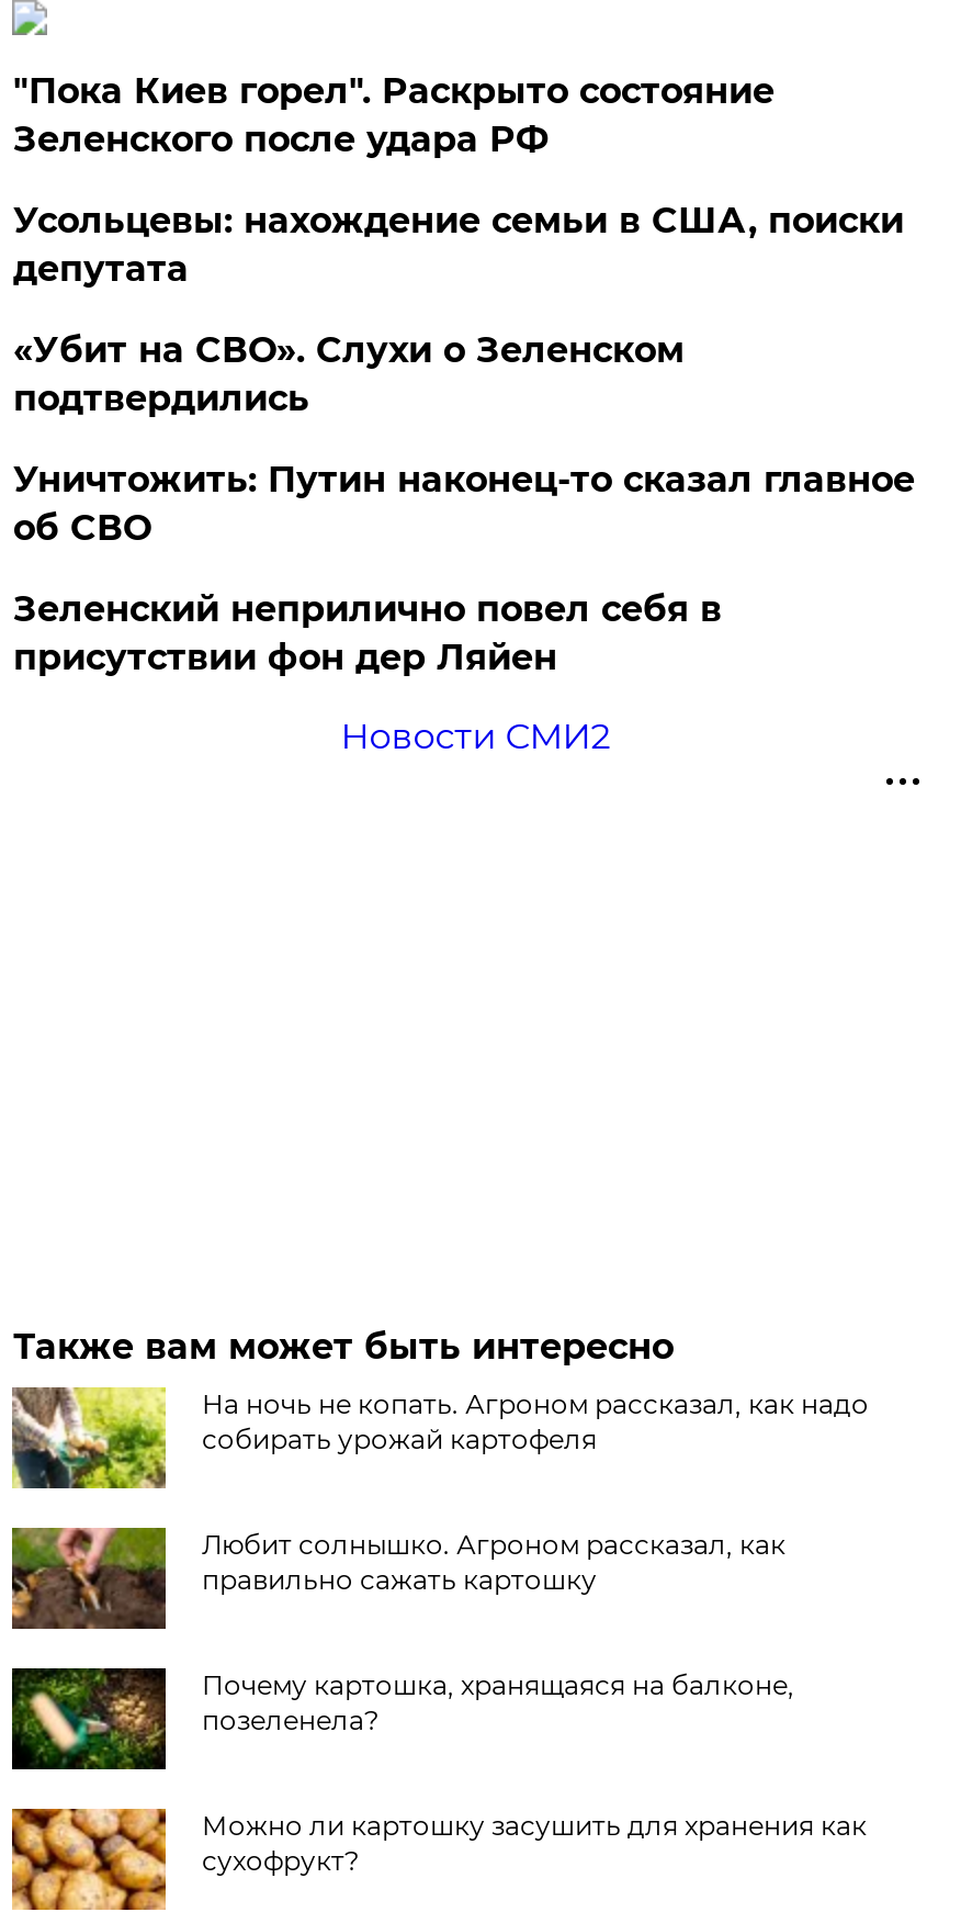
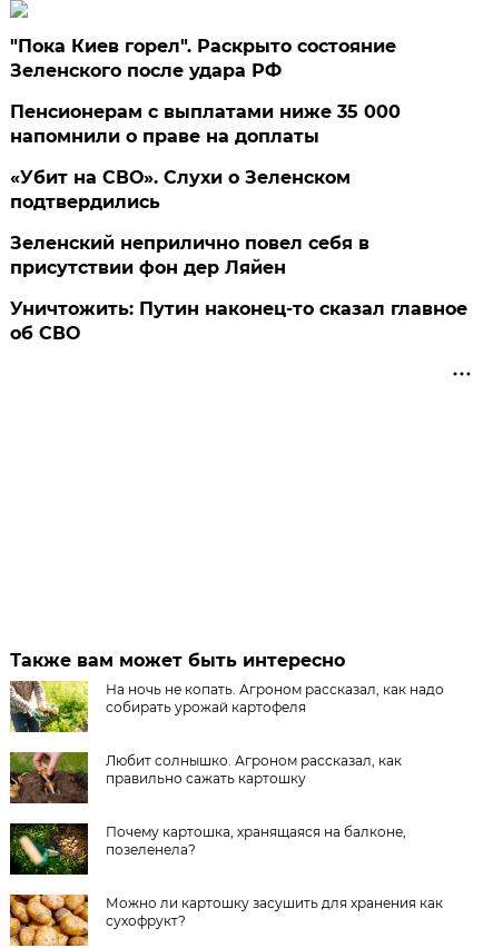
[13,200,904,290] Усольцевы: нахождение семьи в США, поиски | депутата -> [10,101,401,147] Пенсионерам с выплатами ниже 35 000 | напомнили о праве на доплаты
moved [13,459,915,549] -> [10,298,468,344]: Уничтожить: Путин наконец-то сказал главное | об СВО
moved [13,588,722,678] -> [10,233,370,278]: Зеленский неприлично повел cебя в | присутствии фон дер Ляйен
[341,716,610,757] Новости СМИ2 -> none

